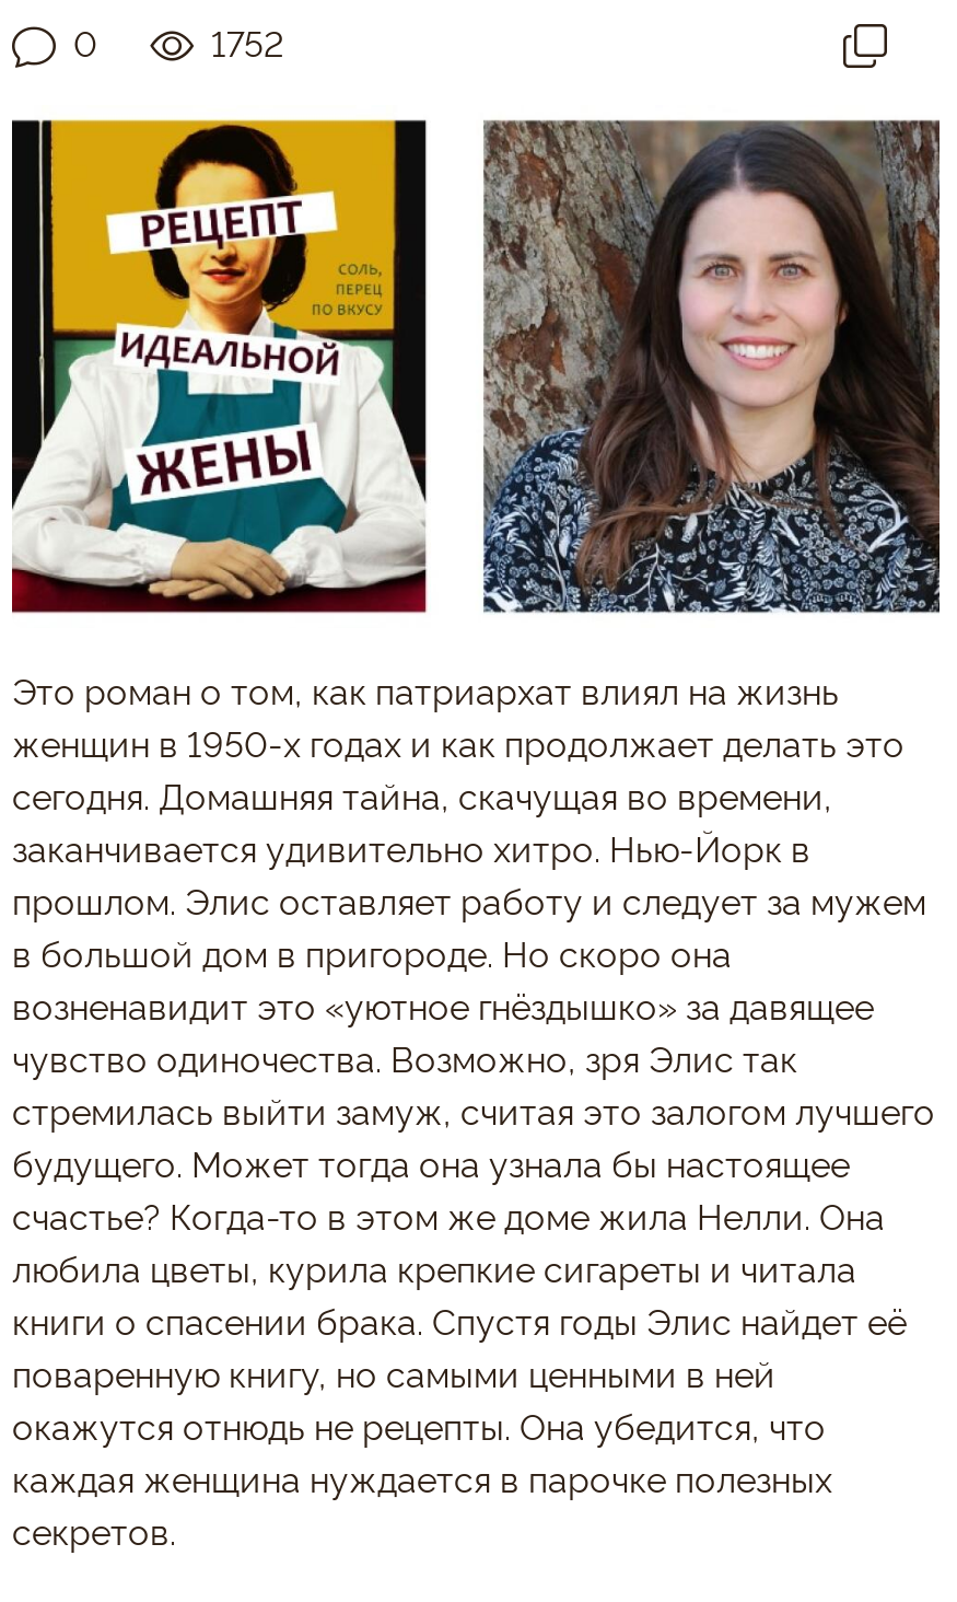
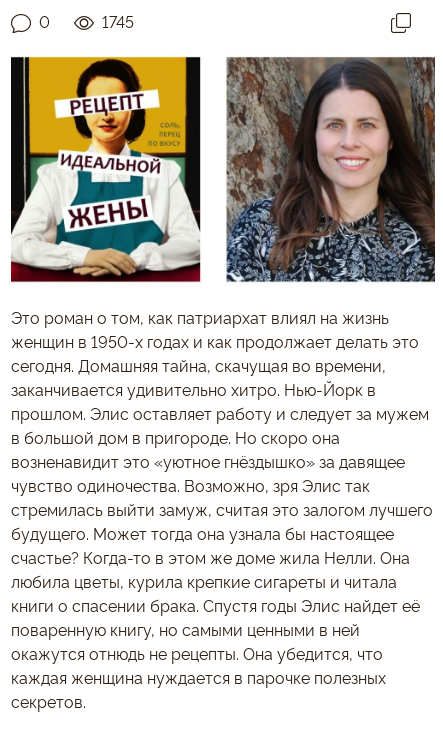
[211,16,283,65] 1752 -> [102,9,134,31] 1745

